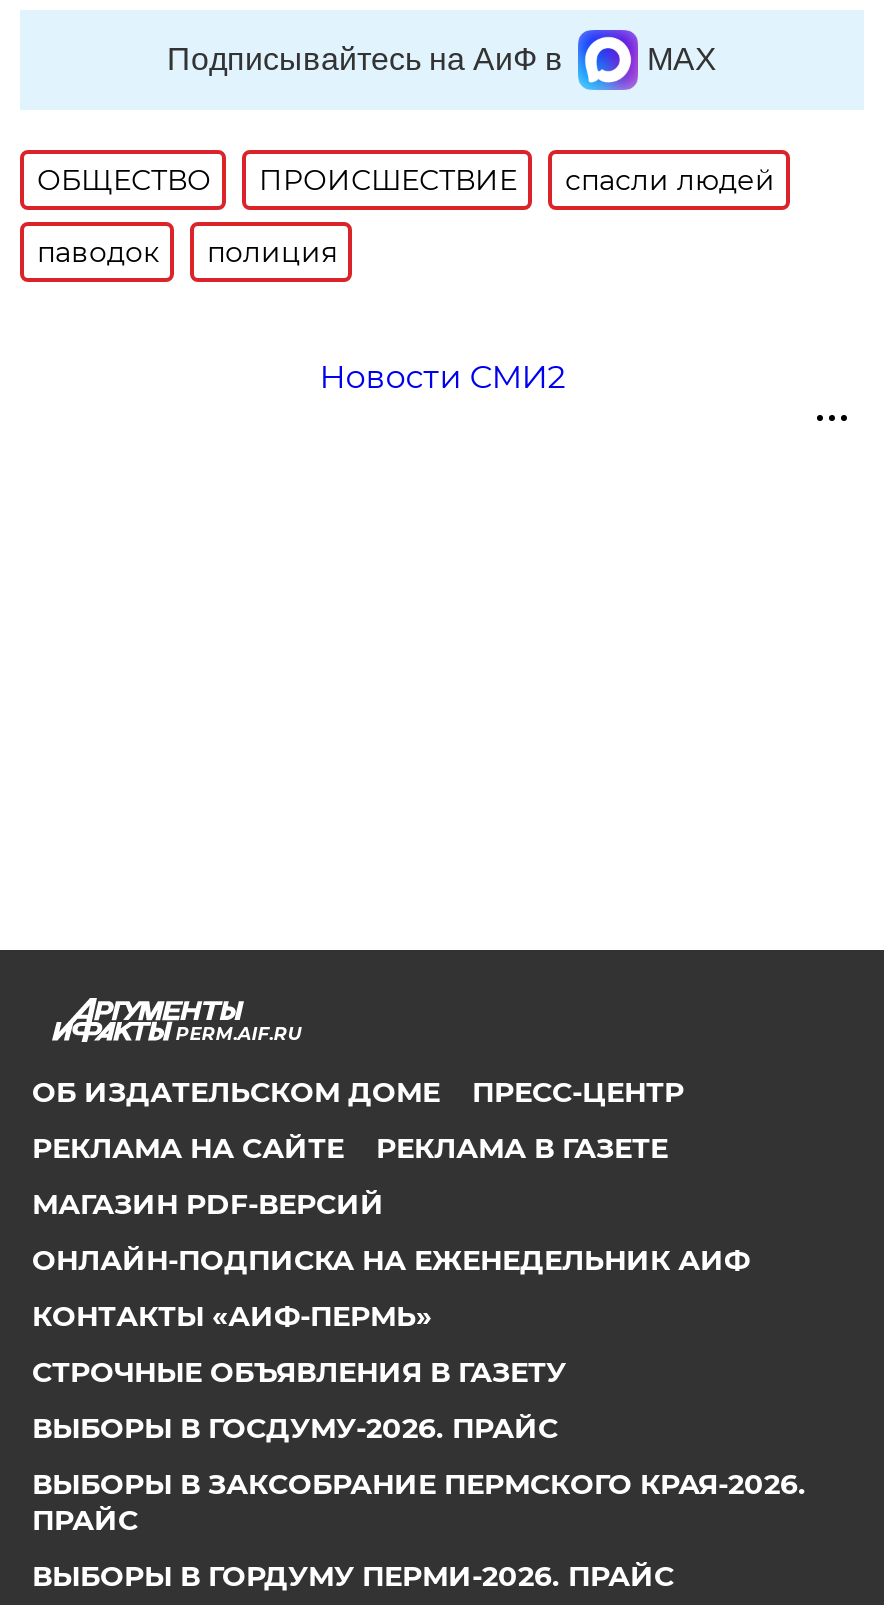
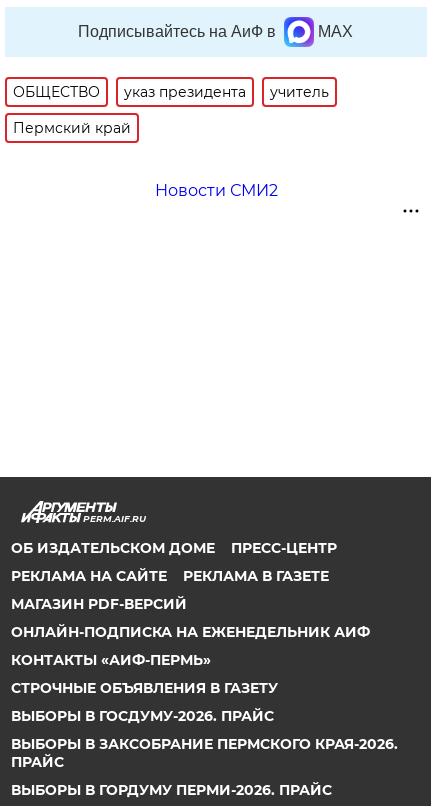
[259,161,775,197] ПРОИСШЕСТВИЕ | спасли людей -> [124,83,329,101] указ президента | учитель
[37,233,337,269] паводок | полиция -> [13,119,131,137] Пермский край

